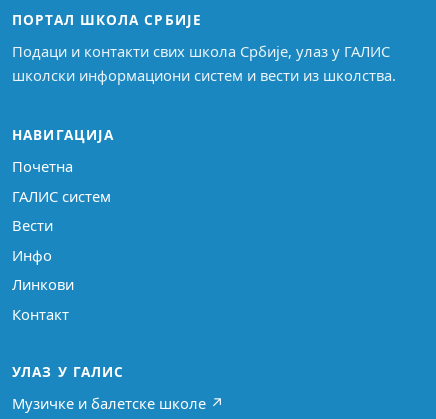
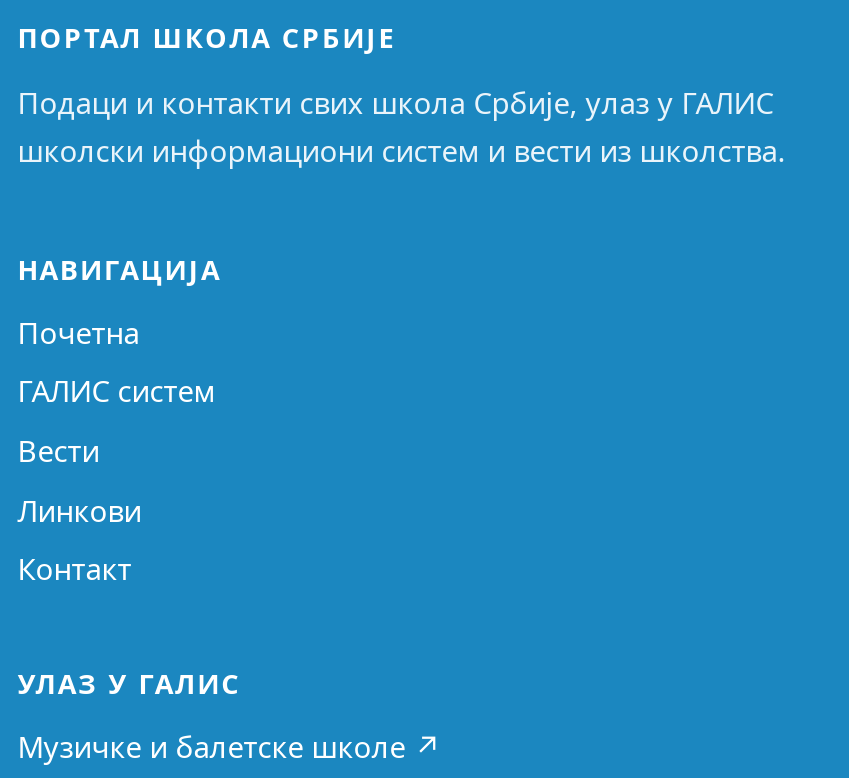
[12,245,52,265] Инфо -> none

